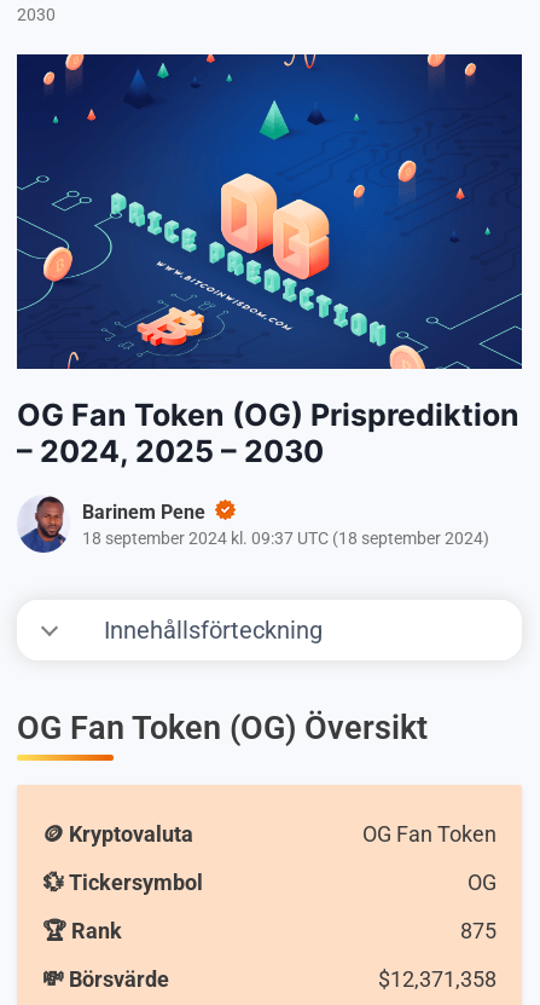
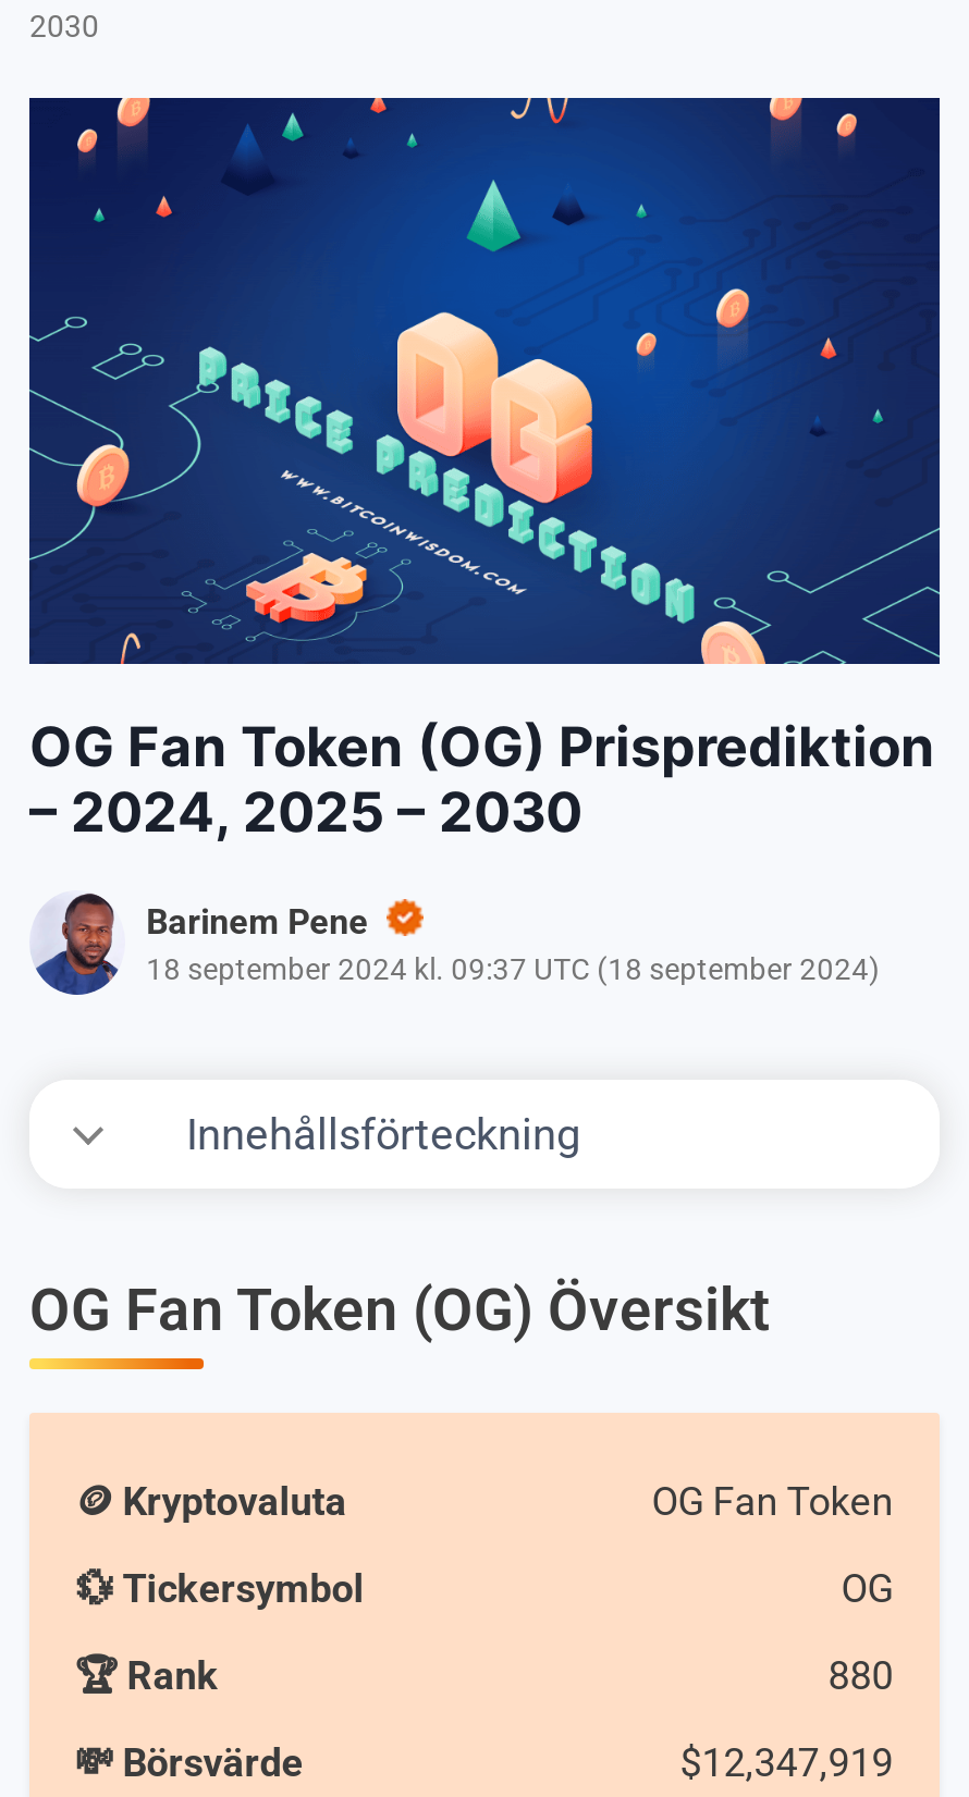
[460,918,496,943] 875 -> [828,1652,893,1698] 880
[378,966,496,992] $12,371,358 -> [680,1739,893,1785] $12,347,919

